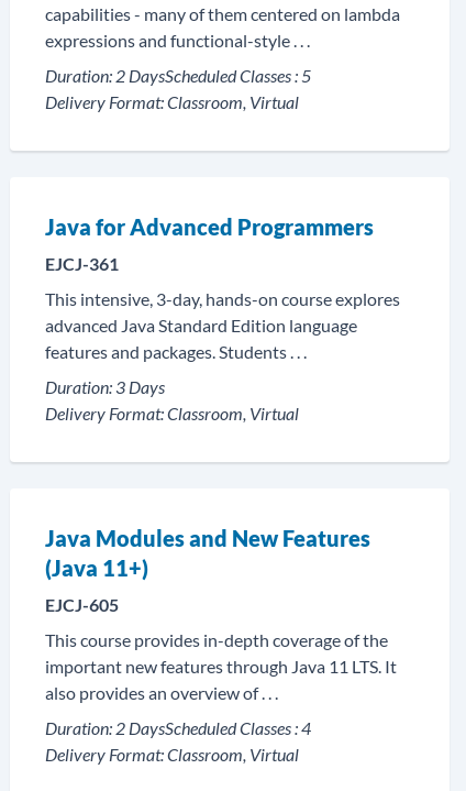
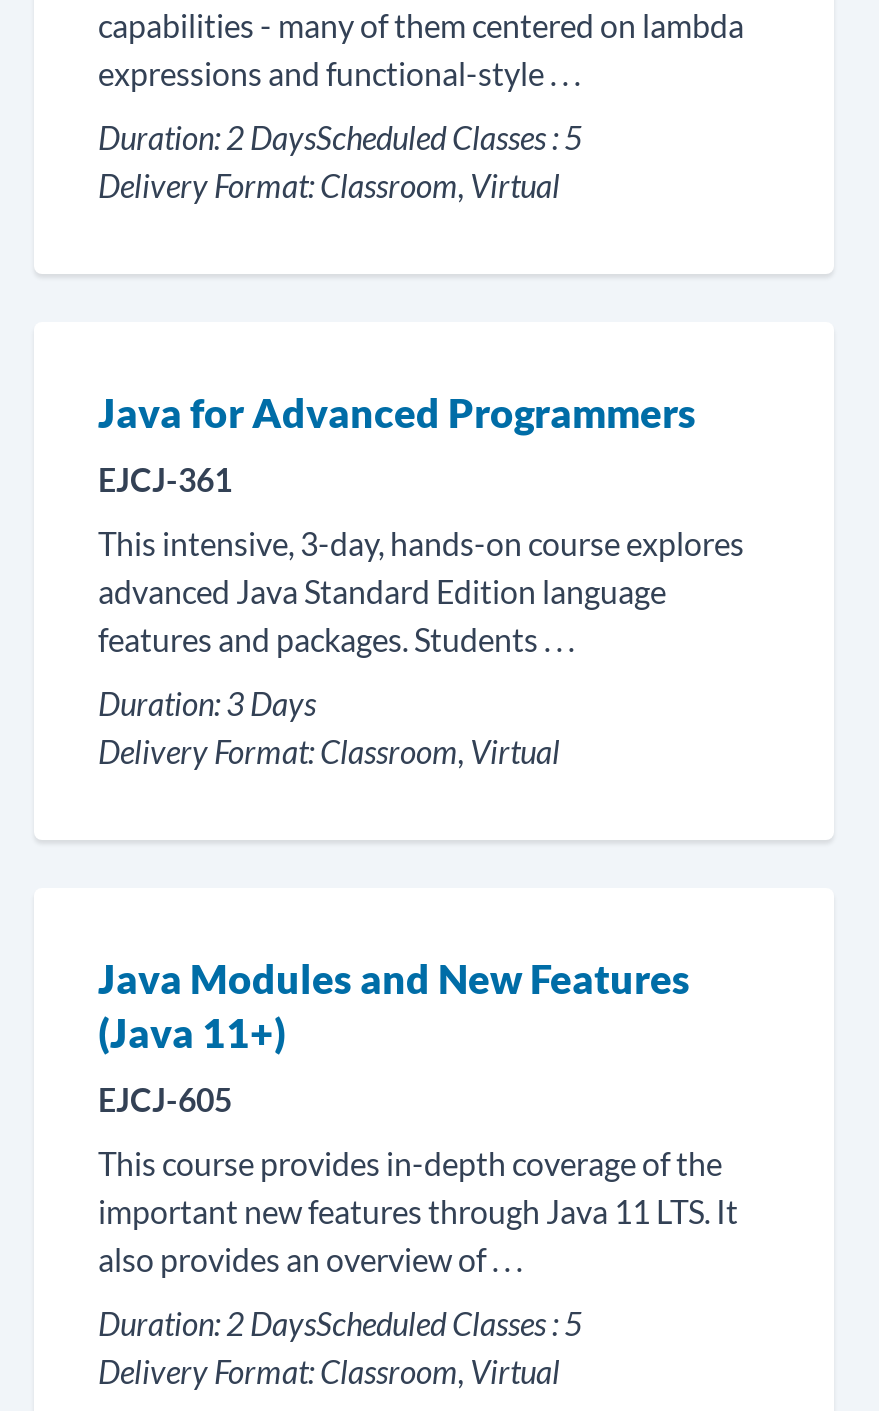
[45,717,311,738] Duration: 2 DaysScheduled Classes : 4 -> [98,1304,582,1342] Duration: 2 DaysScheduled Classes : 5

